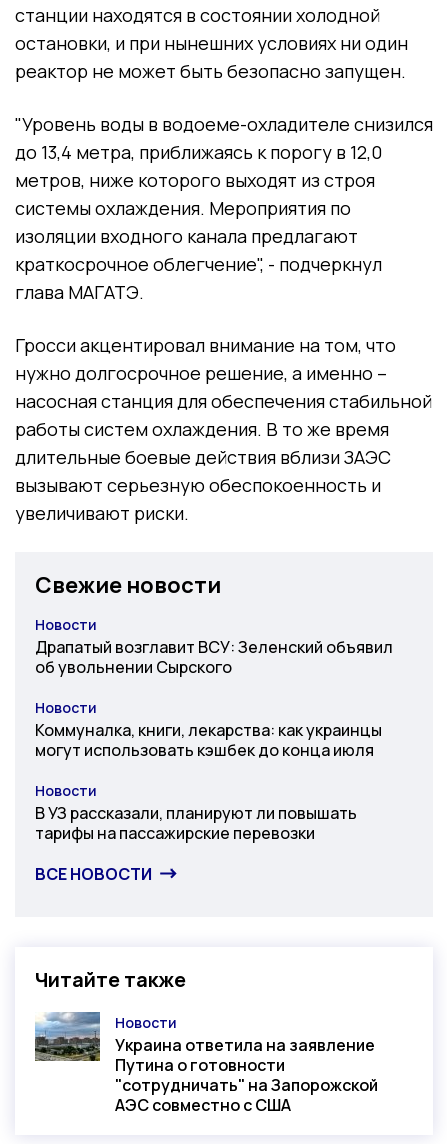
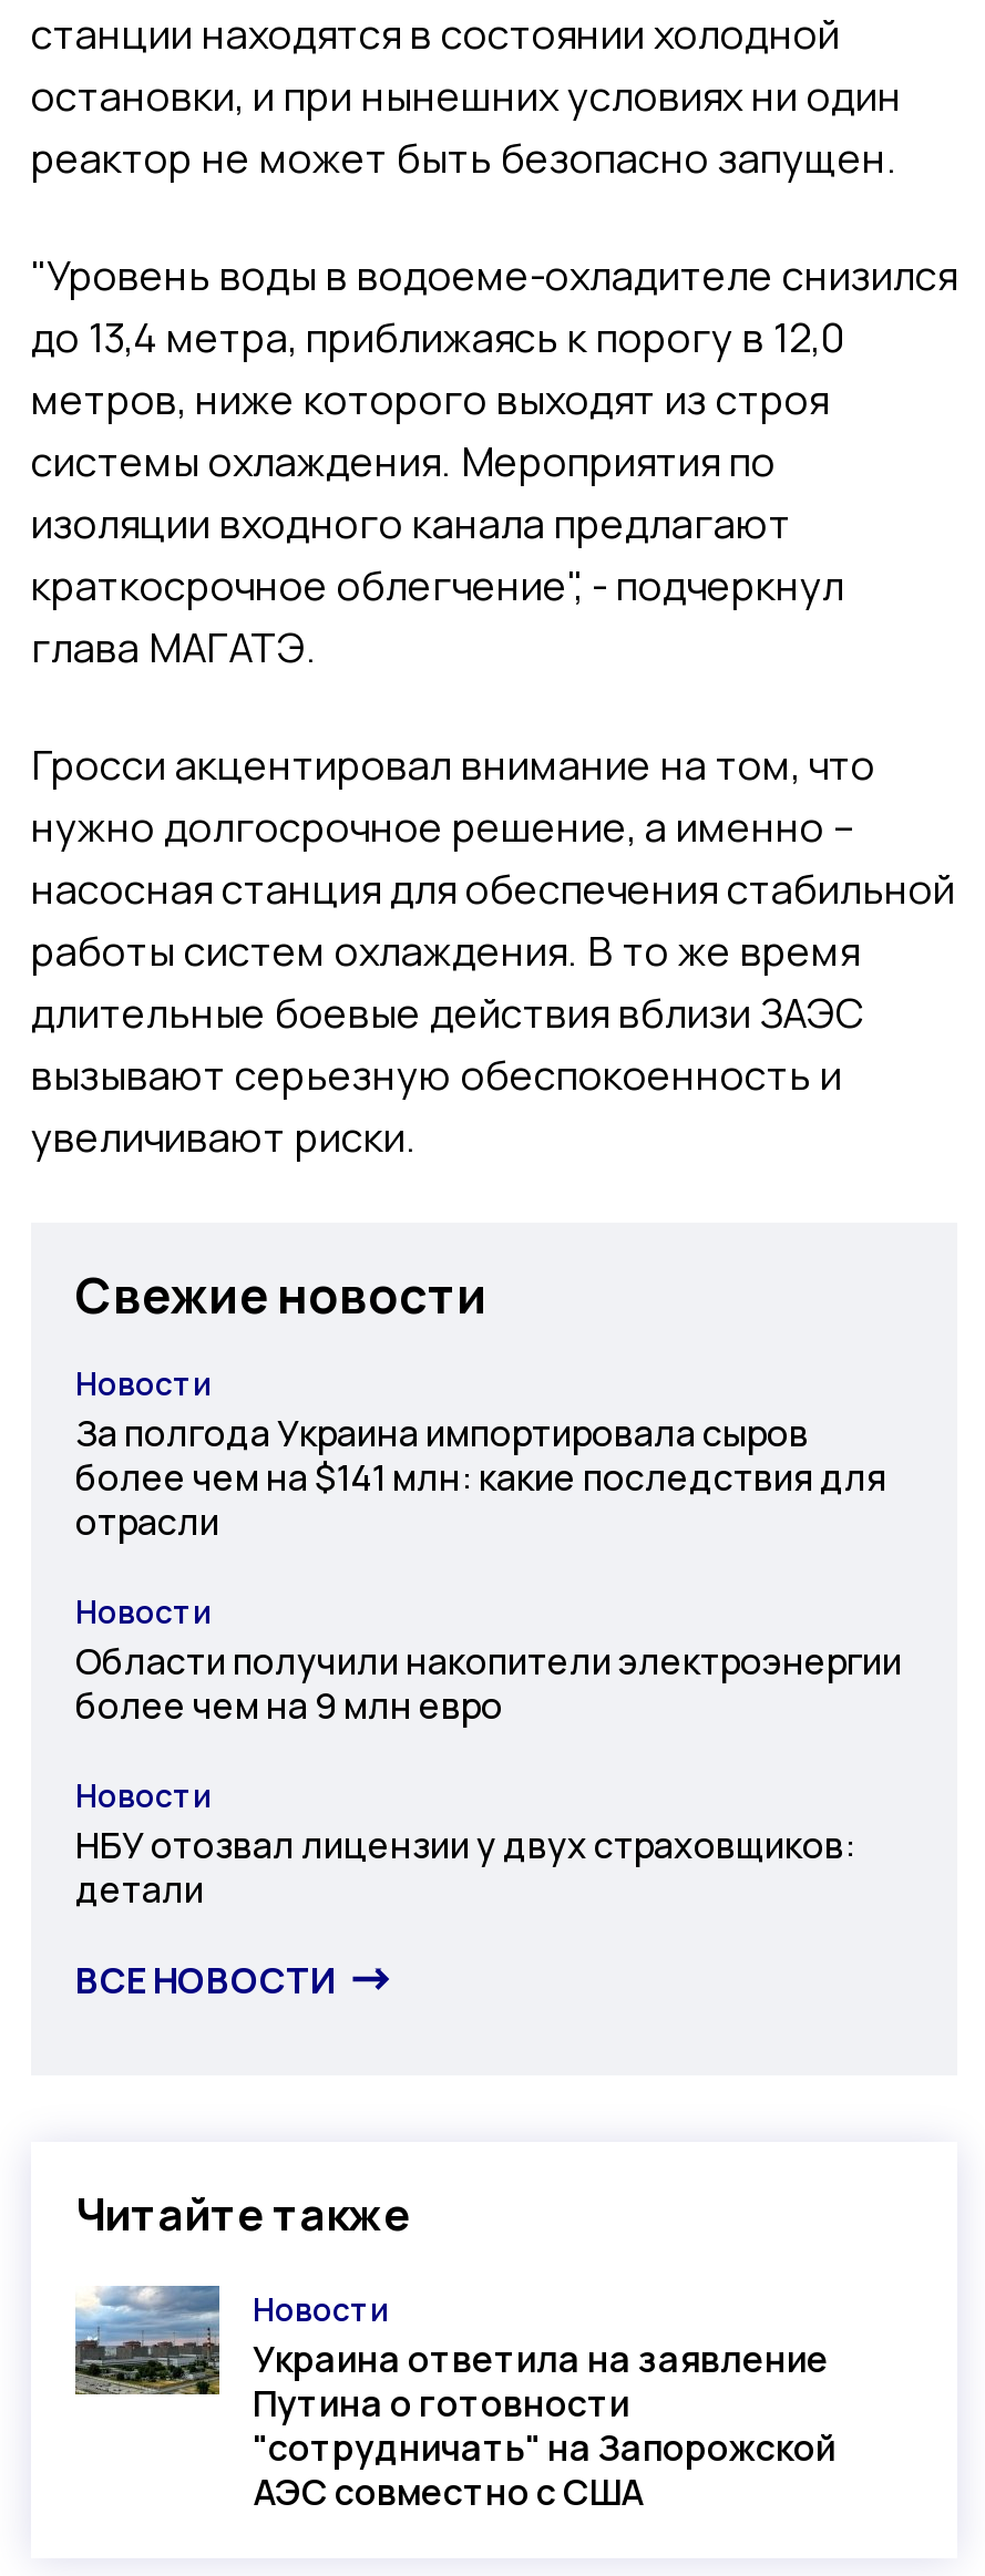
[35,636,393,678] Драпатый возглавит ВСУ: Зеленский объявил | об увольнении Сырского -> [75,1408,886,1546] За полгода Украина импортировала сыров | более чем на $141 млн: какие последствия для | отрасли
[35,719,382,761] Коммуналка, книги, лекарства: как украинцы | могут использовать кэшбек до конца июля -> [75,1636,902,1729] Области получили накопители электроэнергии | более чем на 9 млн евро
[35,802,357,844] В УЗ рассказали, планируют ли повышать | тарифы на пассажирские перевозки -> [75,1820,855,1913] НБУ отозвал лицензии у двух страховщиков: | детали

